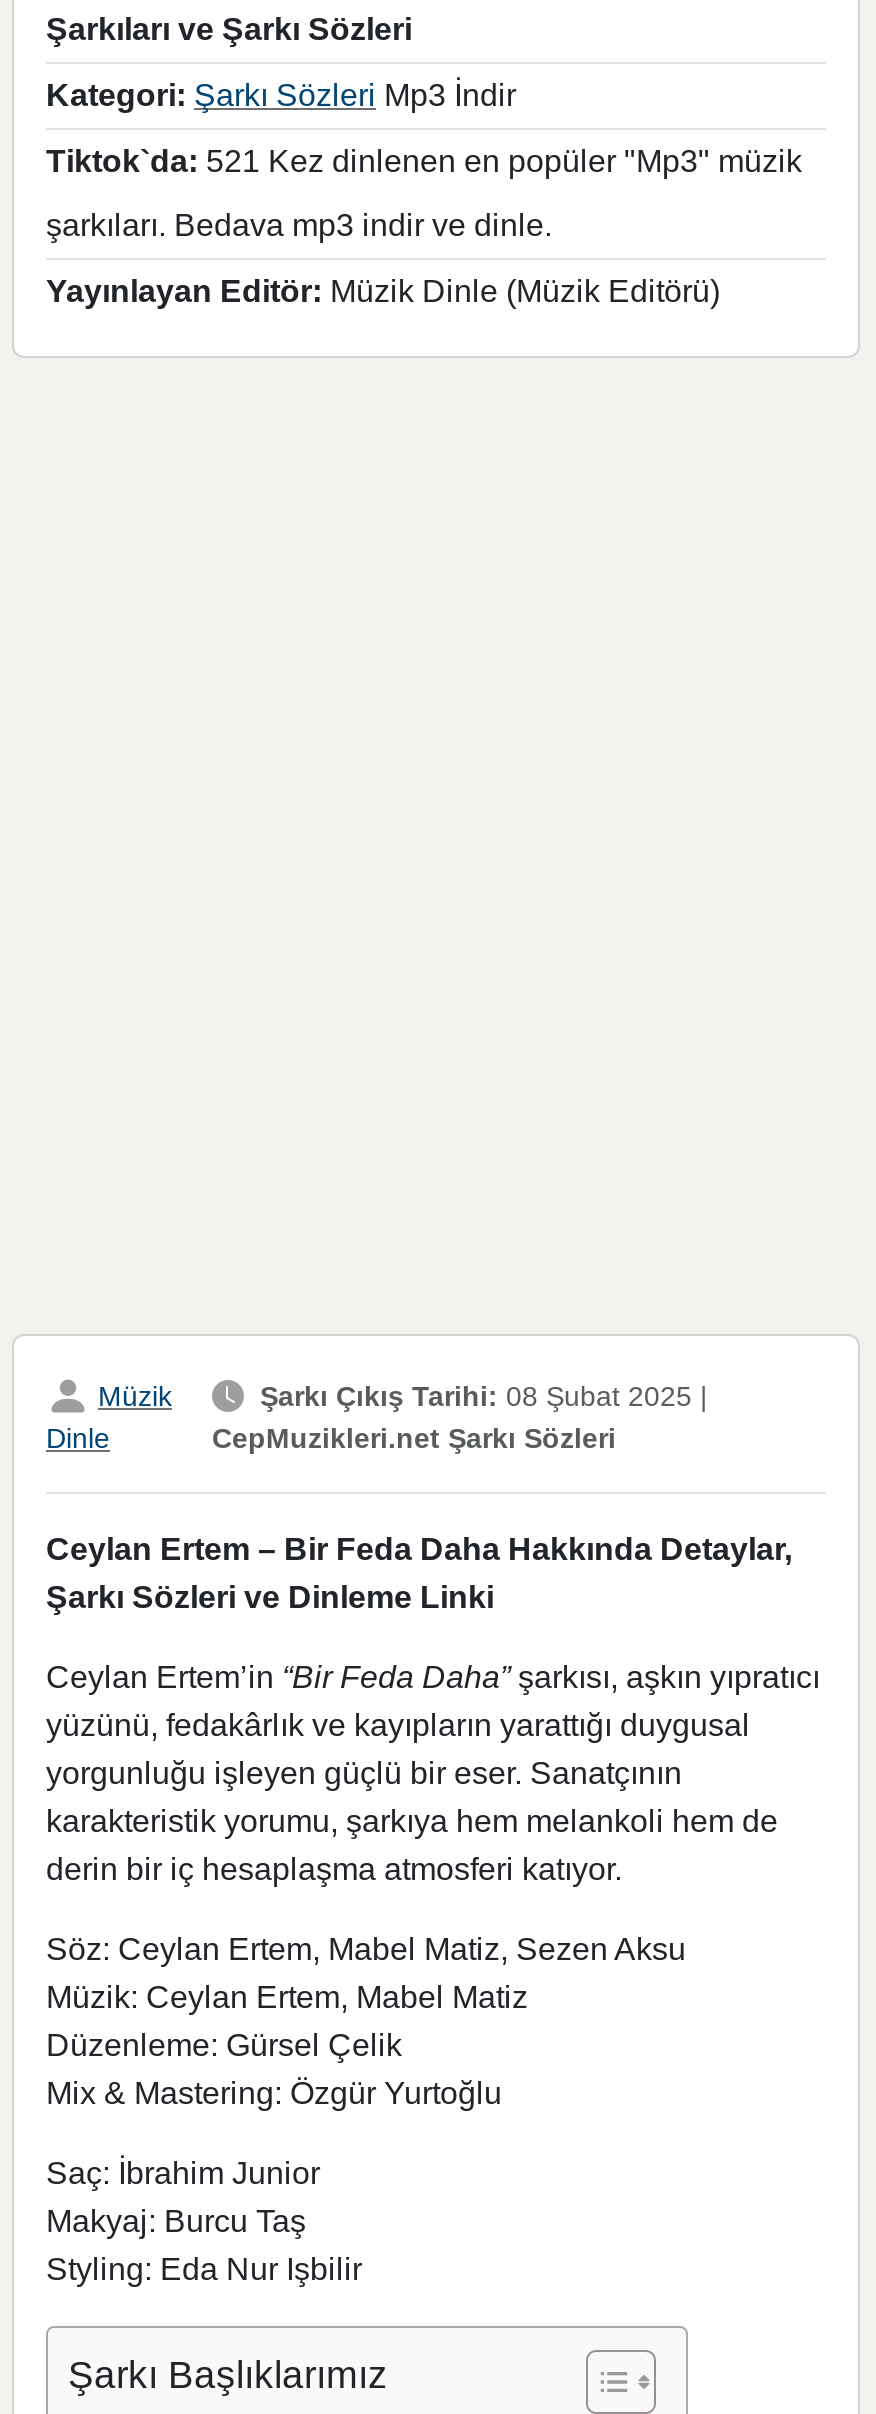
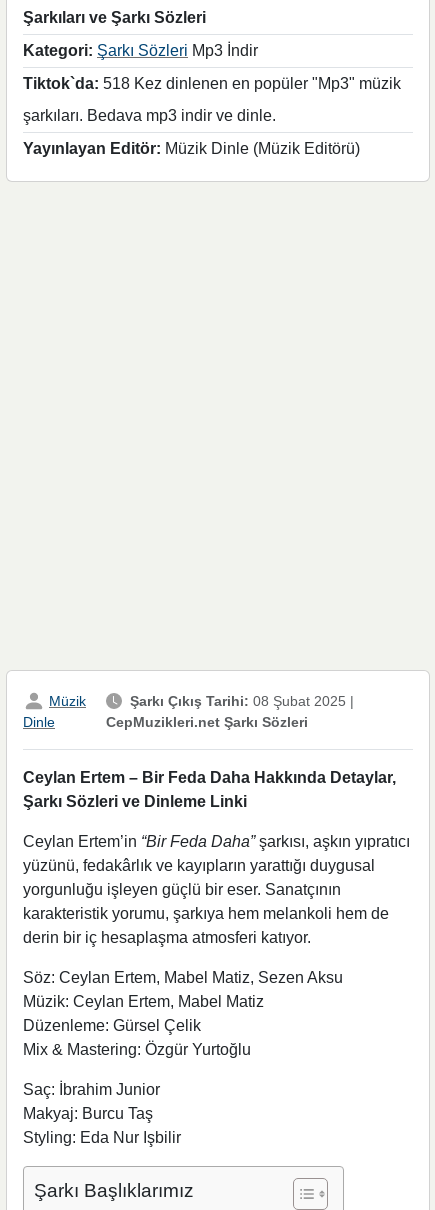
[46,144,802,178] Tiktok`da: 521 Kez dinlenen en popüler "Mp3" müzik -> [23,75,401,92] Tiktok`da: 518 Kez dinlenen en popüler "Mp3" müzik

